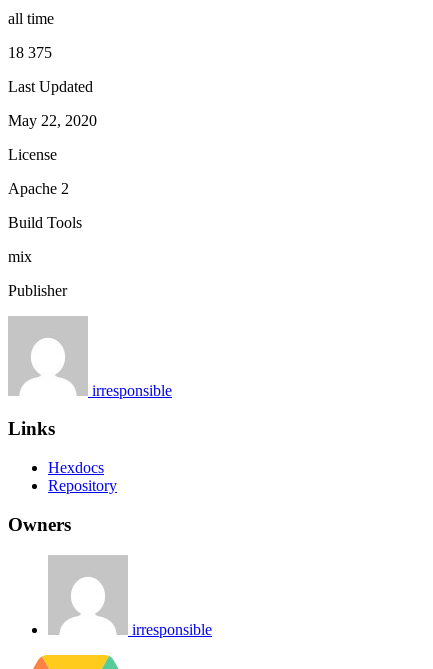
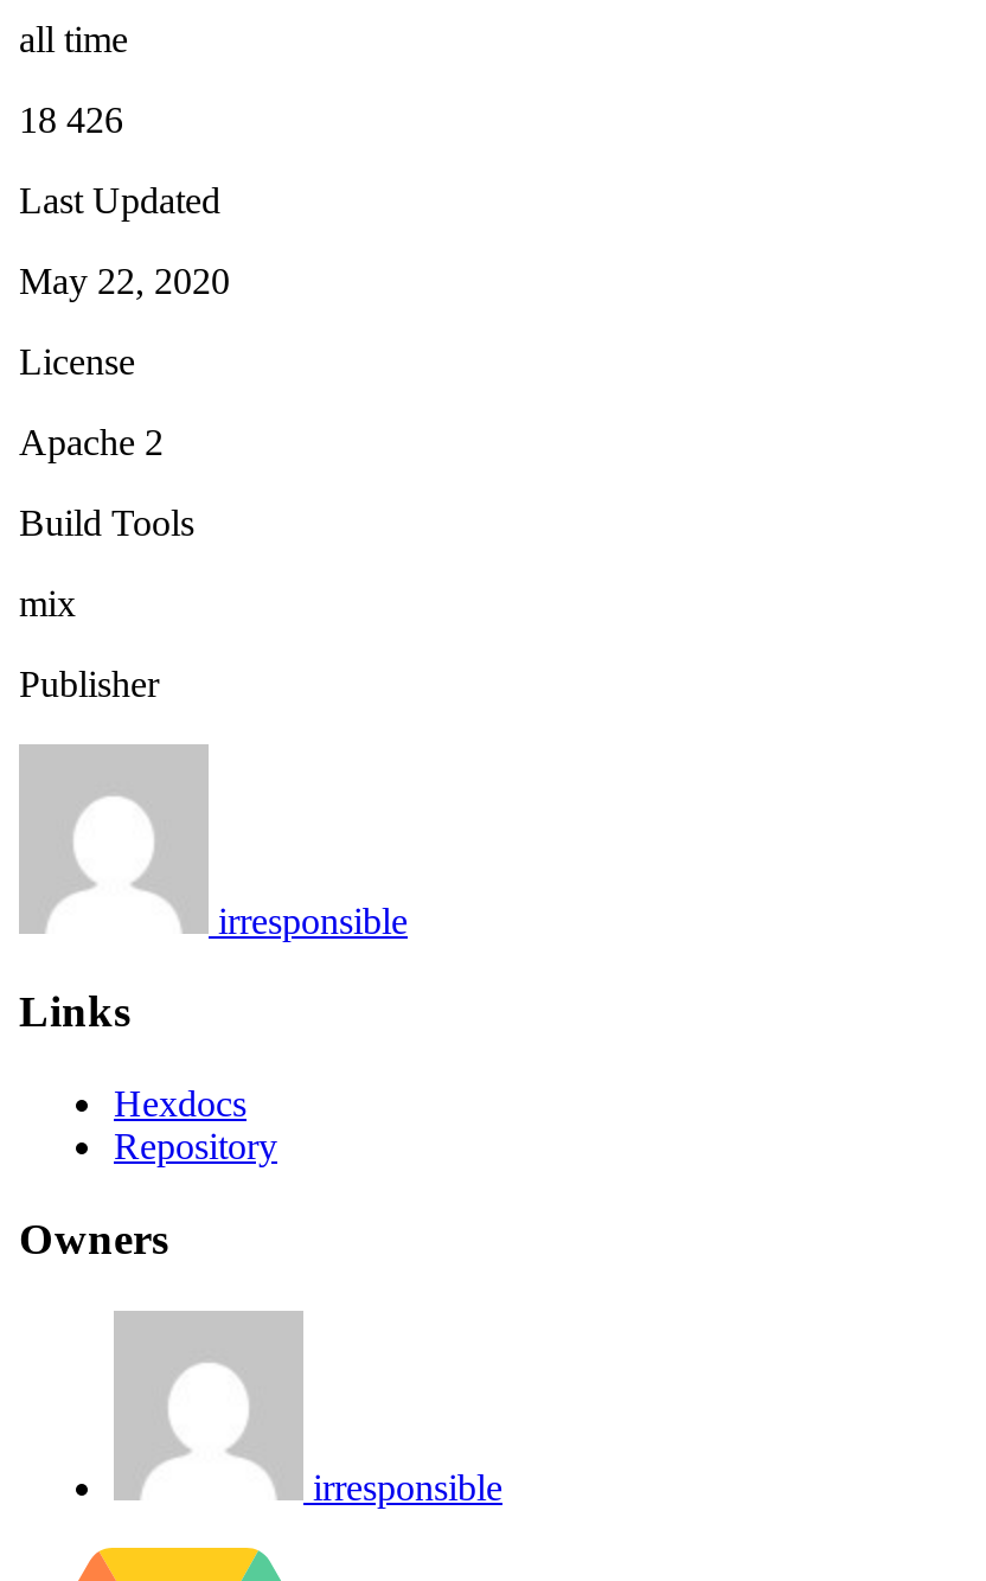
[8,44,52,61] 18 375 -> [19,99,123,139] 18 426

